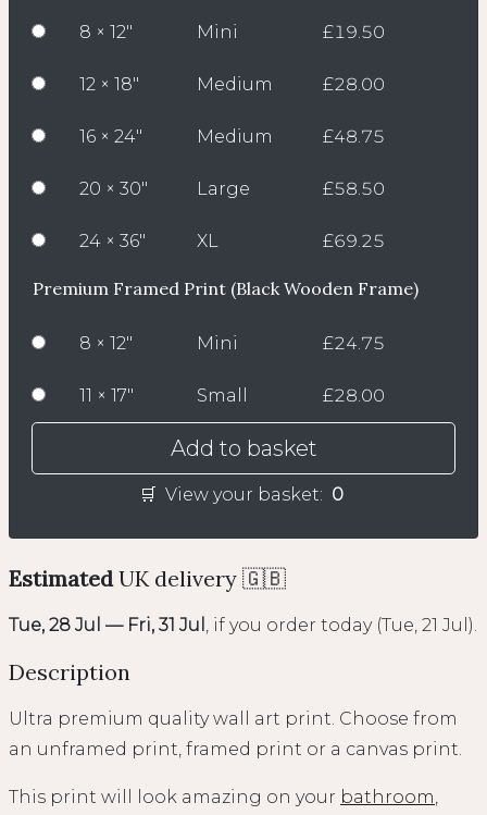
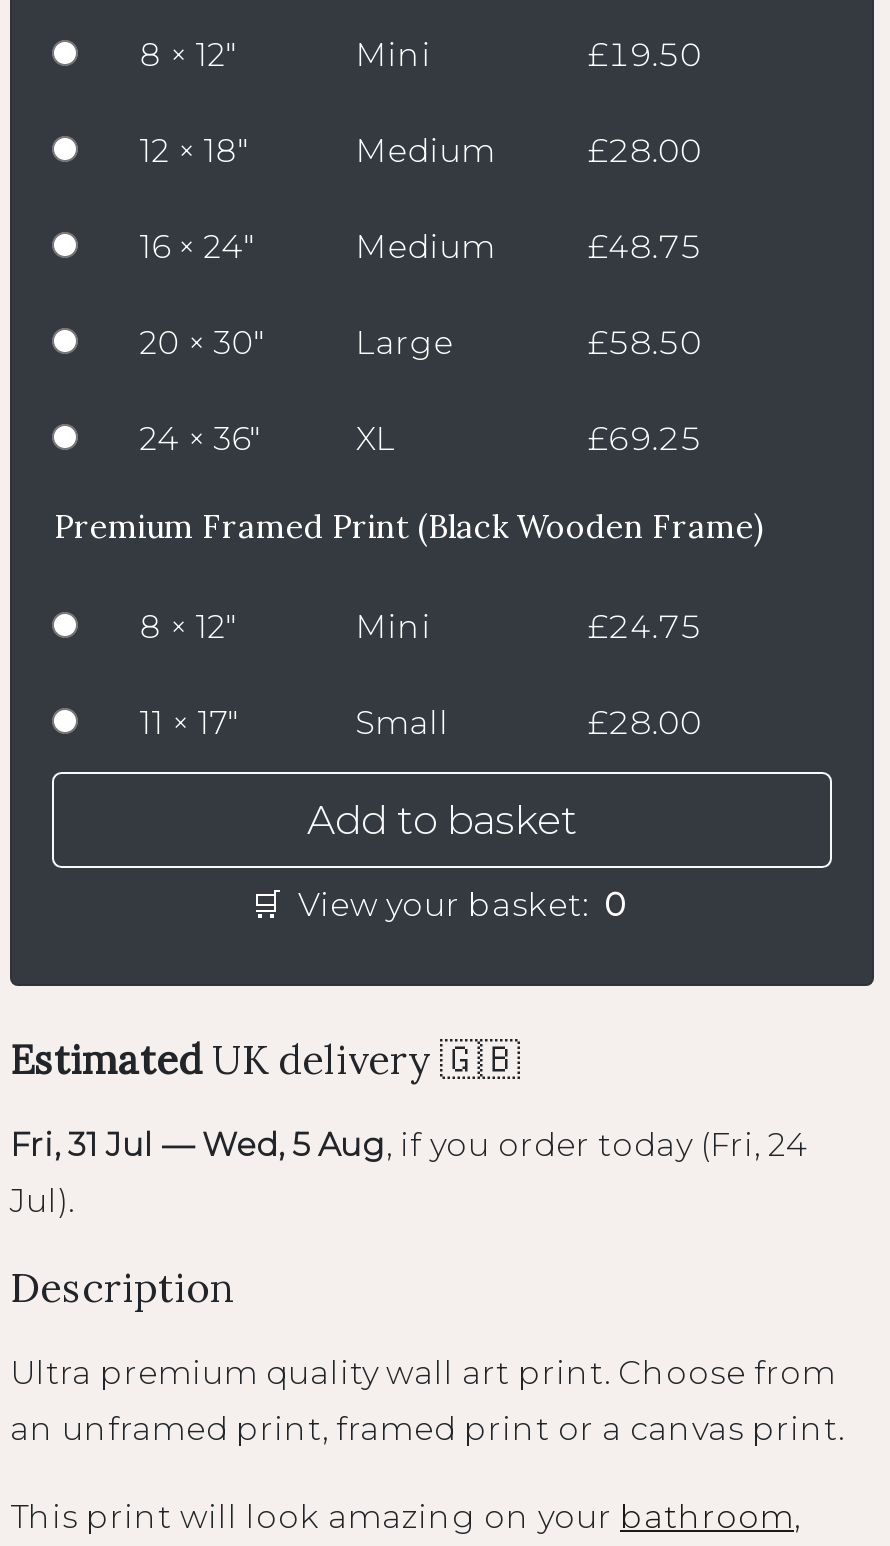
[9,615,477,636] Tue, 28 Jul — Fri, 31 Jul, if you order today (Tue, 21 Jul). -> [10,1127,808,1221] Fri, 31 Jul — Wed, 5 Aug, if you order today (Fri, 24 | Jul).

